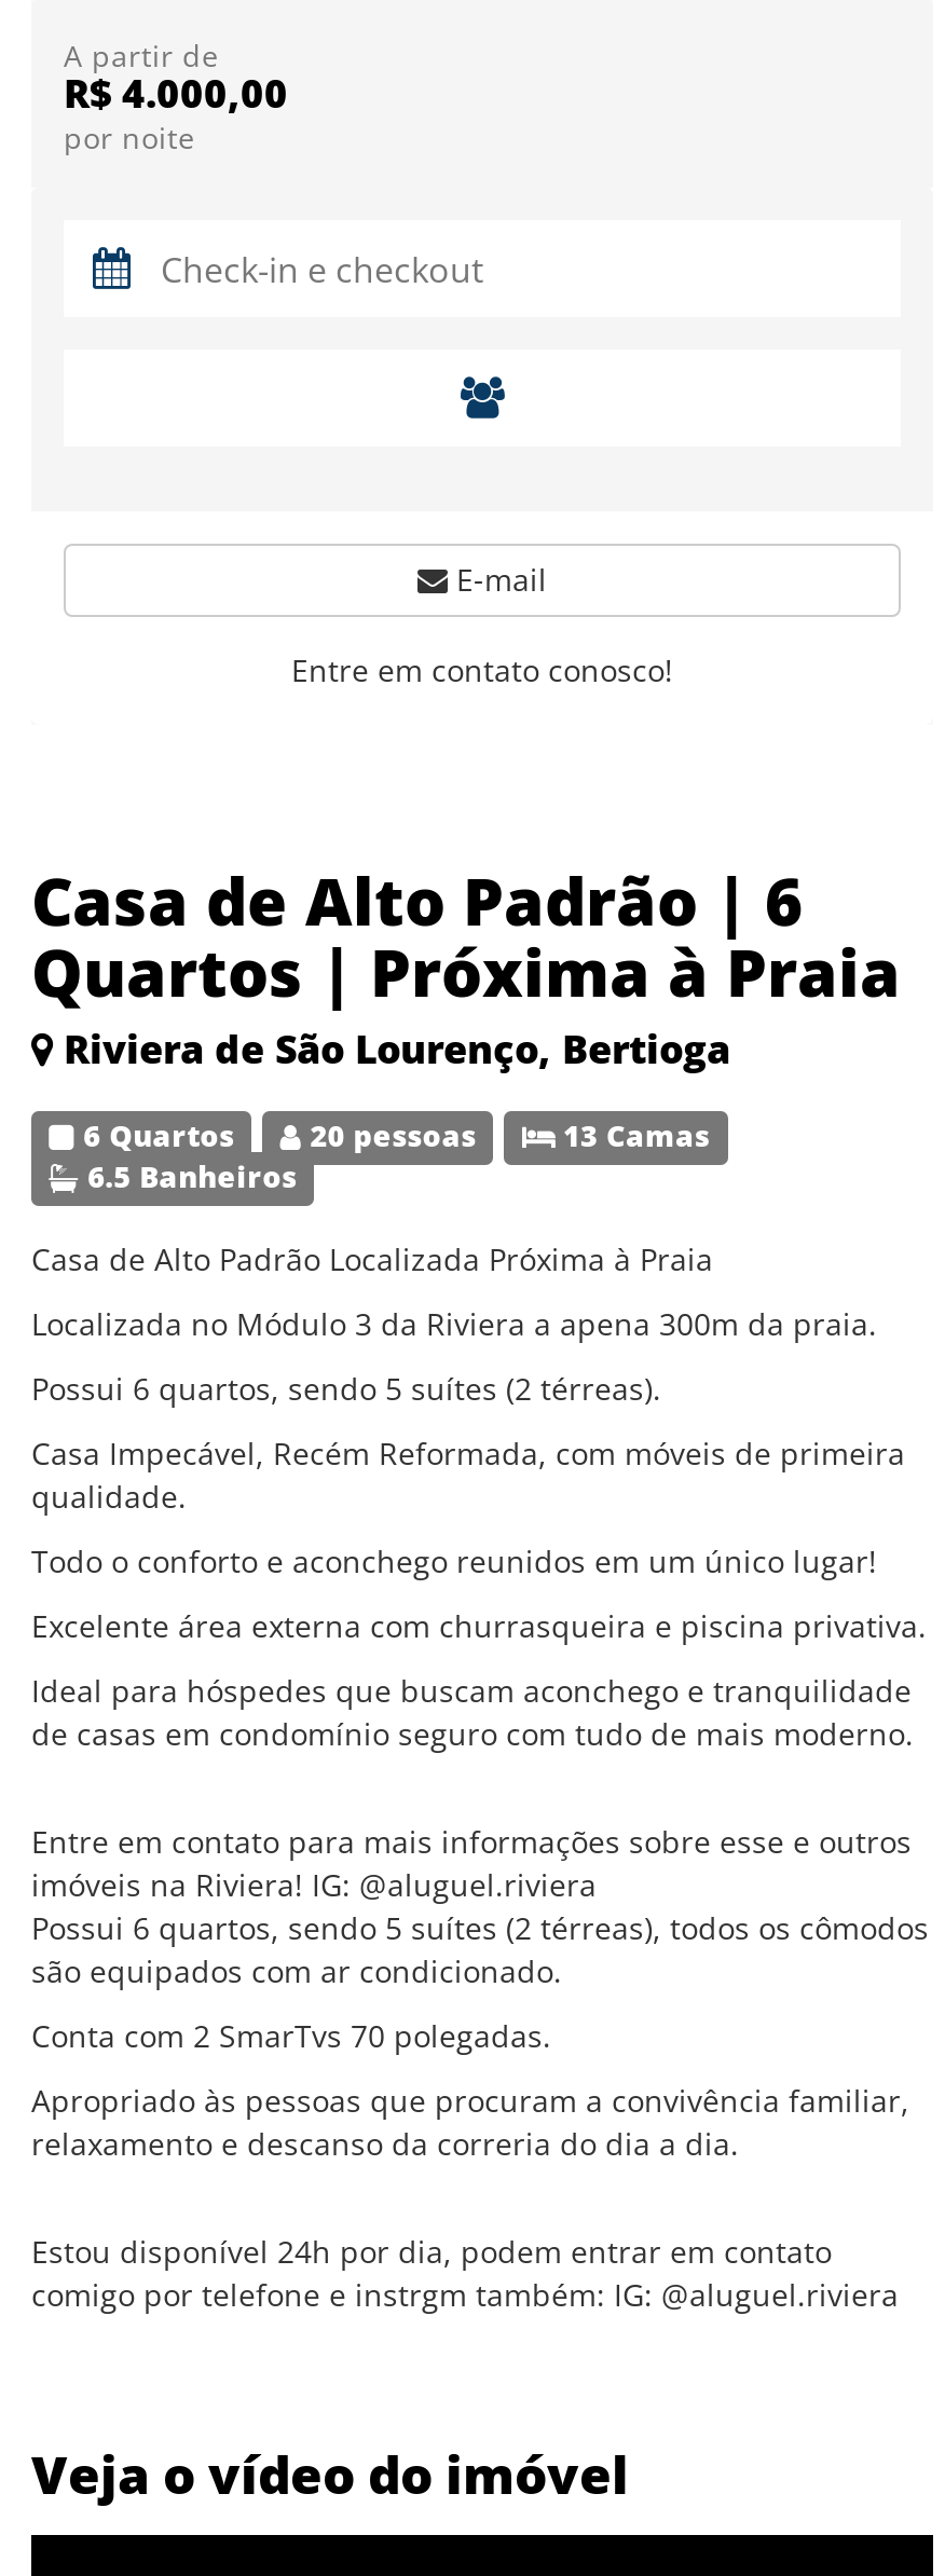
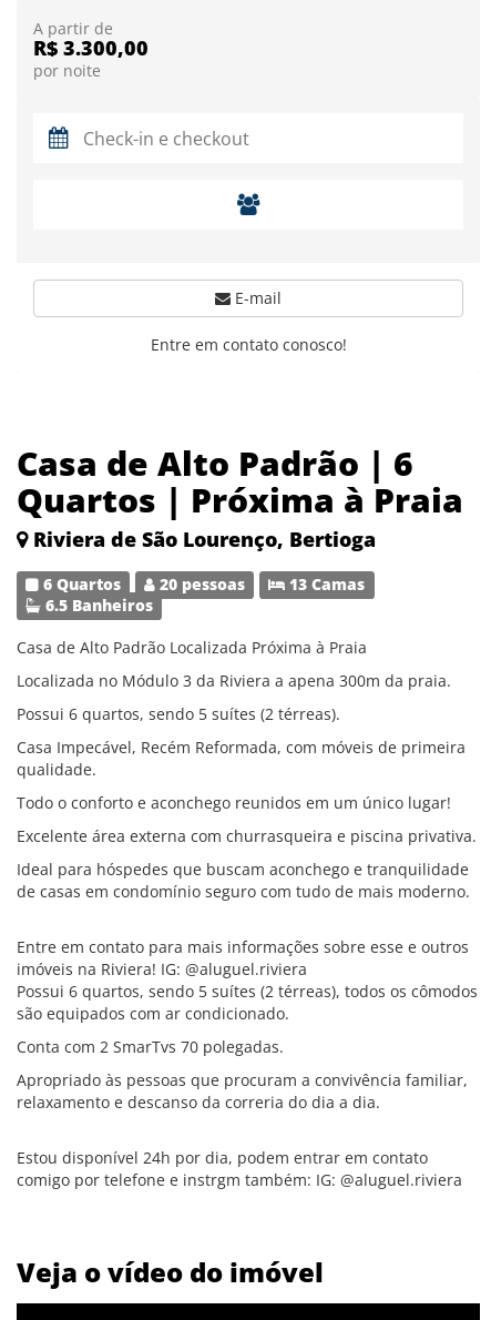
[64,67,288,119] R$ 4.000,00 -> [33,34,149,61] R$ 3.300,00

